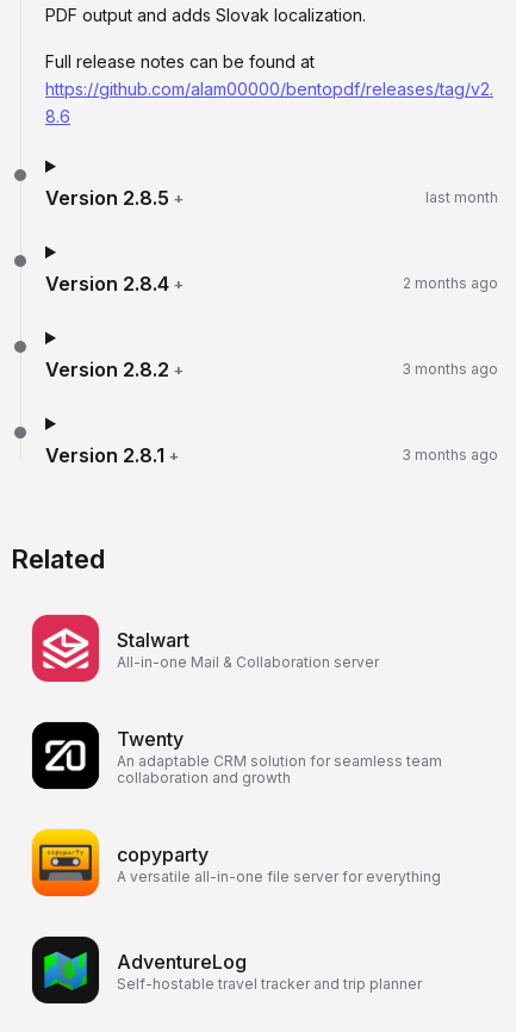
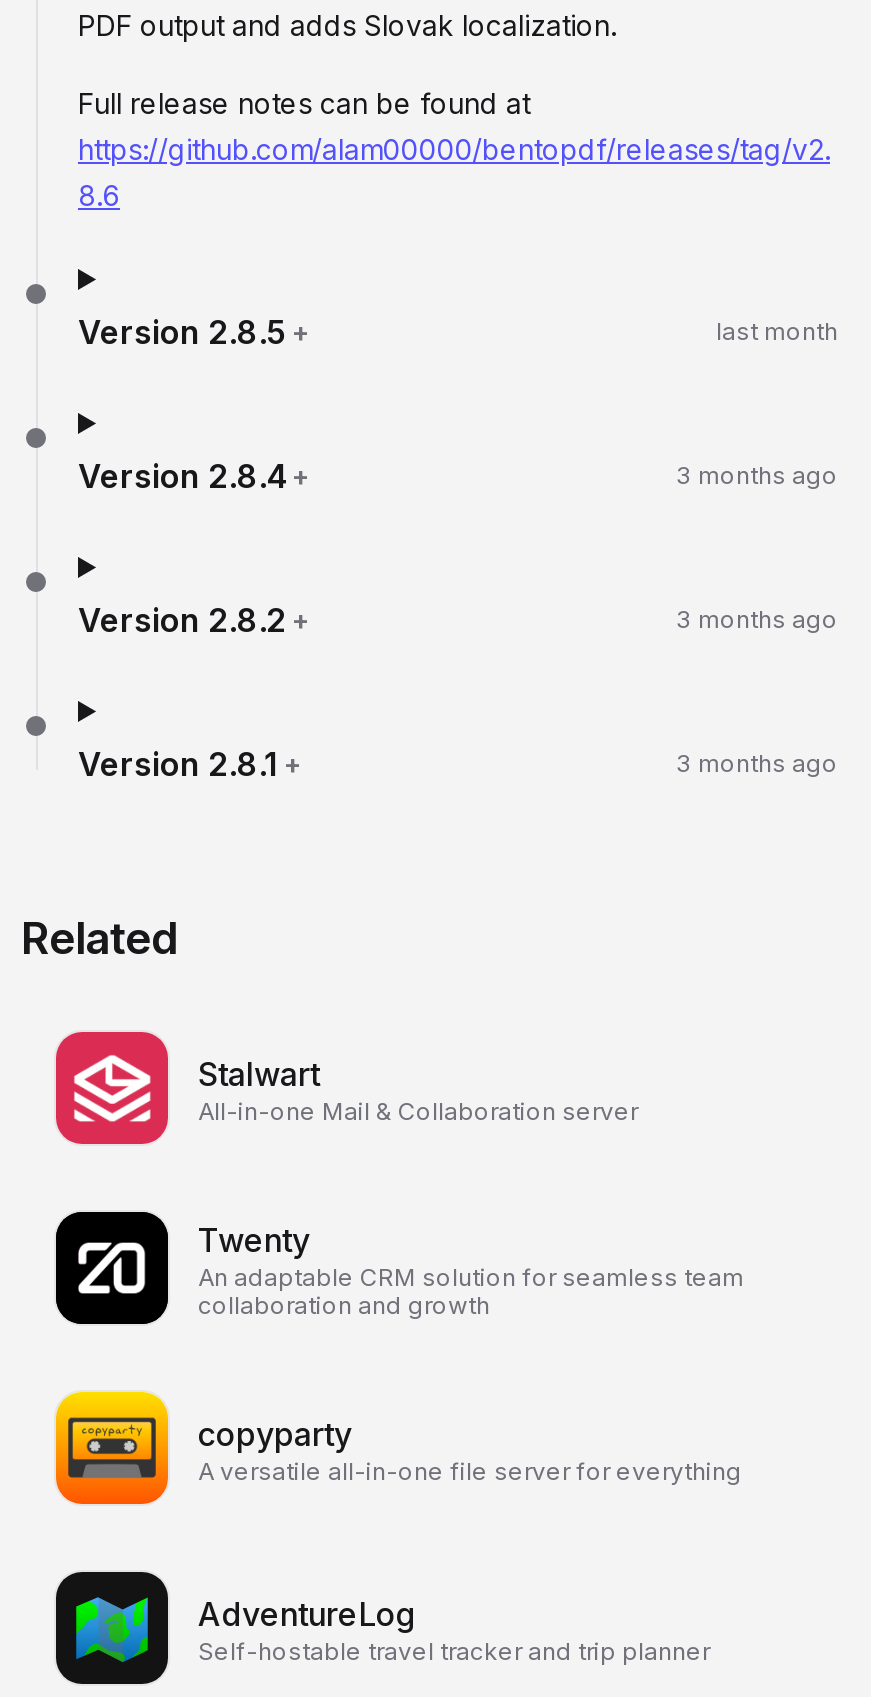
[403,274,498,292] 2 months ago -> [676,460,838,490] 3 months ago

